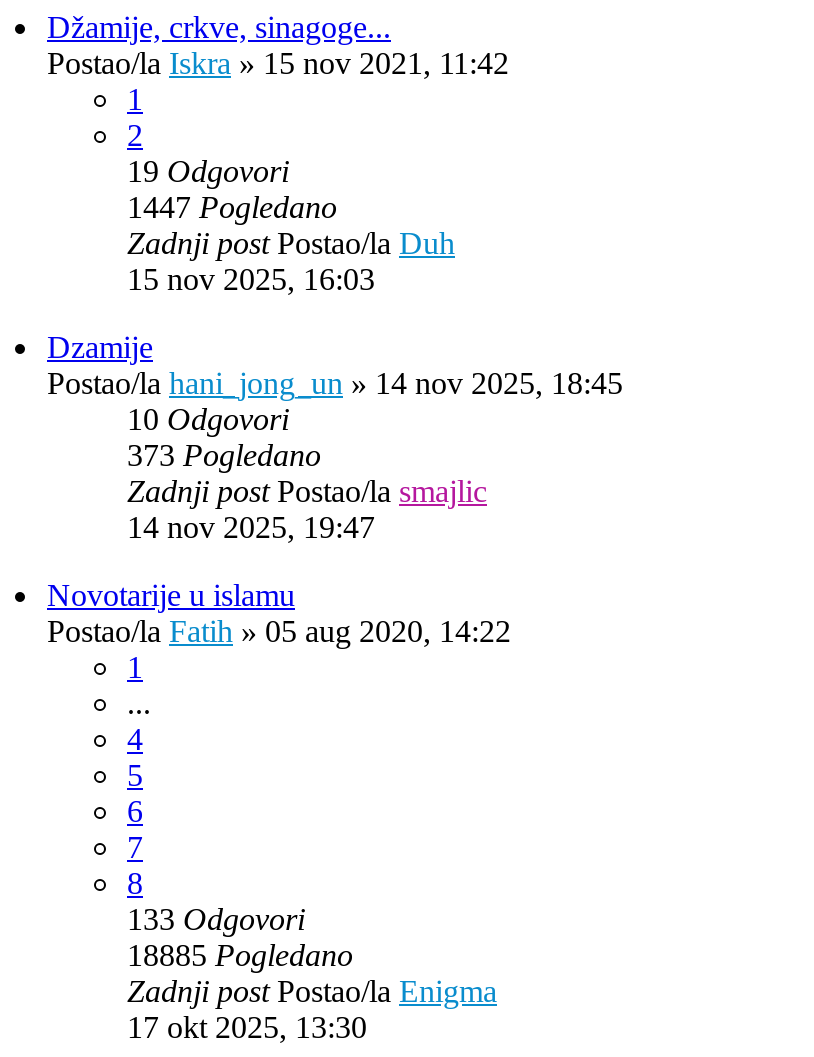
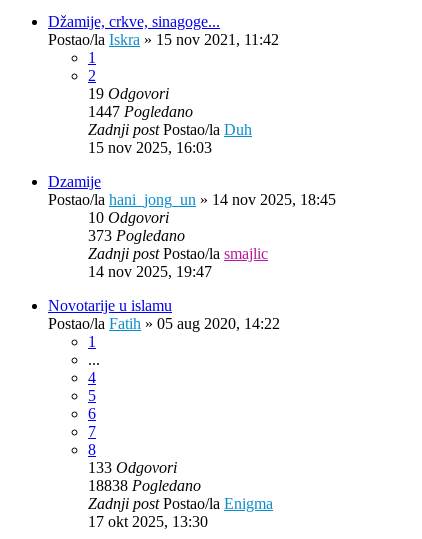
[127,938,353,972] 18885 Pogledano -> [88,477,201,494] 18838 Pogledano

